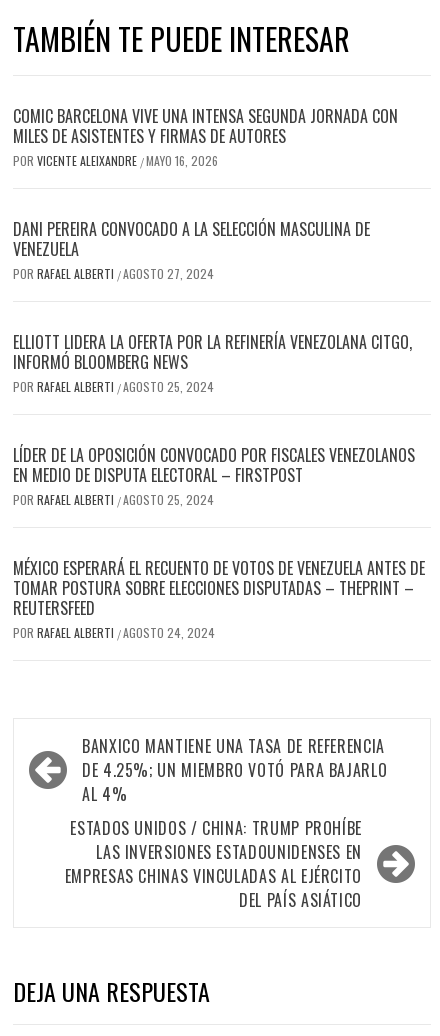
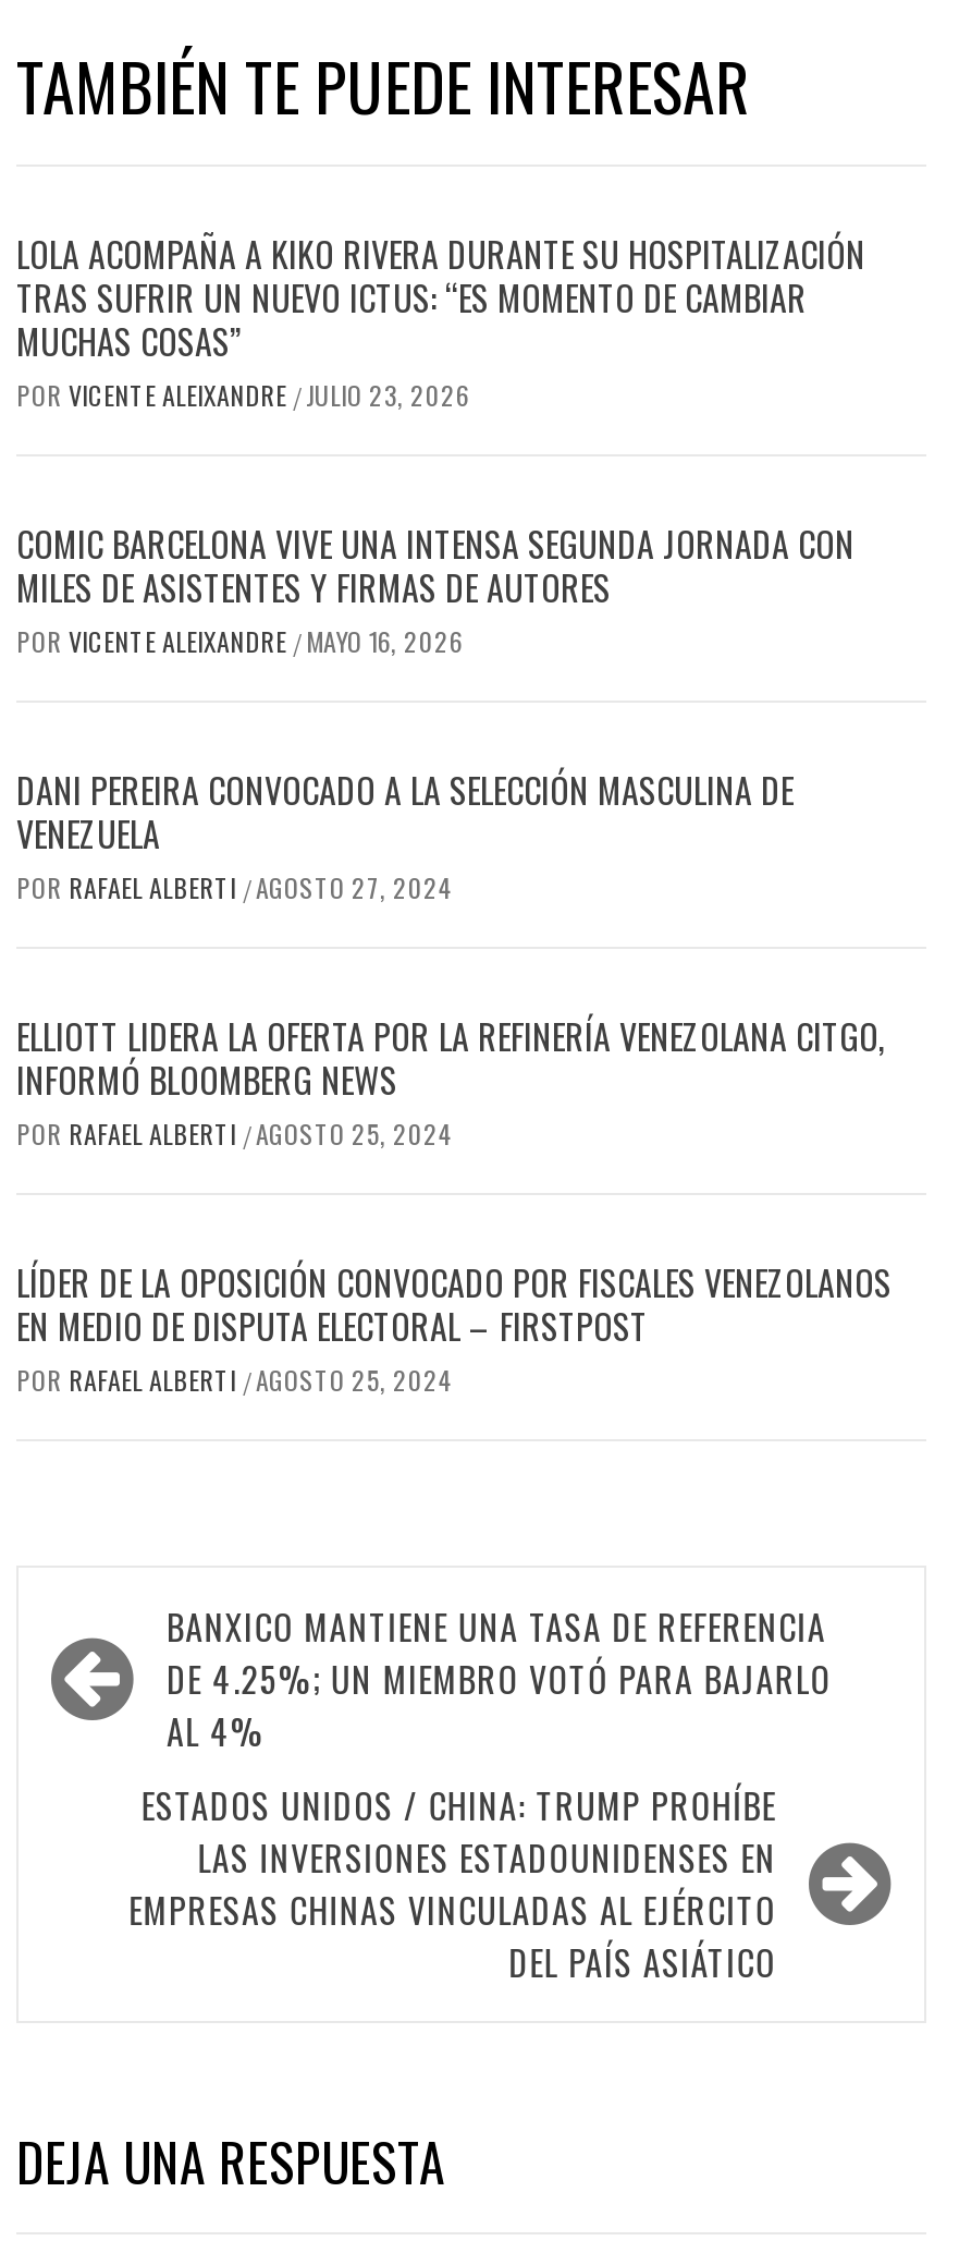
none -> [16,228,865,413] LOLA ACOMPAÑA A KIKO RIVERA DURANTE SU HOSPITALIZACIÓN | TRAS SUFRIR UN NUEVO ICTUS: “ES MOMENTO DE CAMBIAR | MUCHAS COSAS” | POR VICENTE ALEIXANDRE / JULIO 23, 2026
moved [13,104,415,508] -> [16,518,892,1398]: COMIC BARCELONA VIVE UNA INTENSA SEGUNDA JORNADA CON | MILES DE ASISTENTES Y FIRMAS DE AUTORES | POR VICENTE ALEIXANDRE / MAYO 16, 2026 | ... | EN MEDIO DE DISPUTA ELECTORAL – FIRSTPOST | POR RAFAEL ALBERTI / AGOSTO 25, 2024
[13,556,425,641] MÉXICO ESPERARÁ EL RECUENTO DE VOTOS DE VENEZUELA ANTES DE | TOMAR POSTURA SOBRE ELECCIONES DISPUTADAS – THEPRINT – | REUTERSFEED | POR RAFAEL ALBERTI / AGOSTO 24, 2024 -> none

